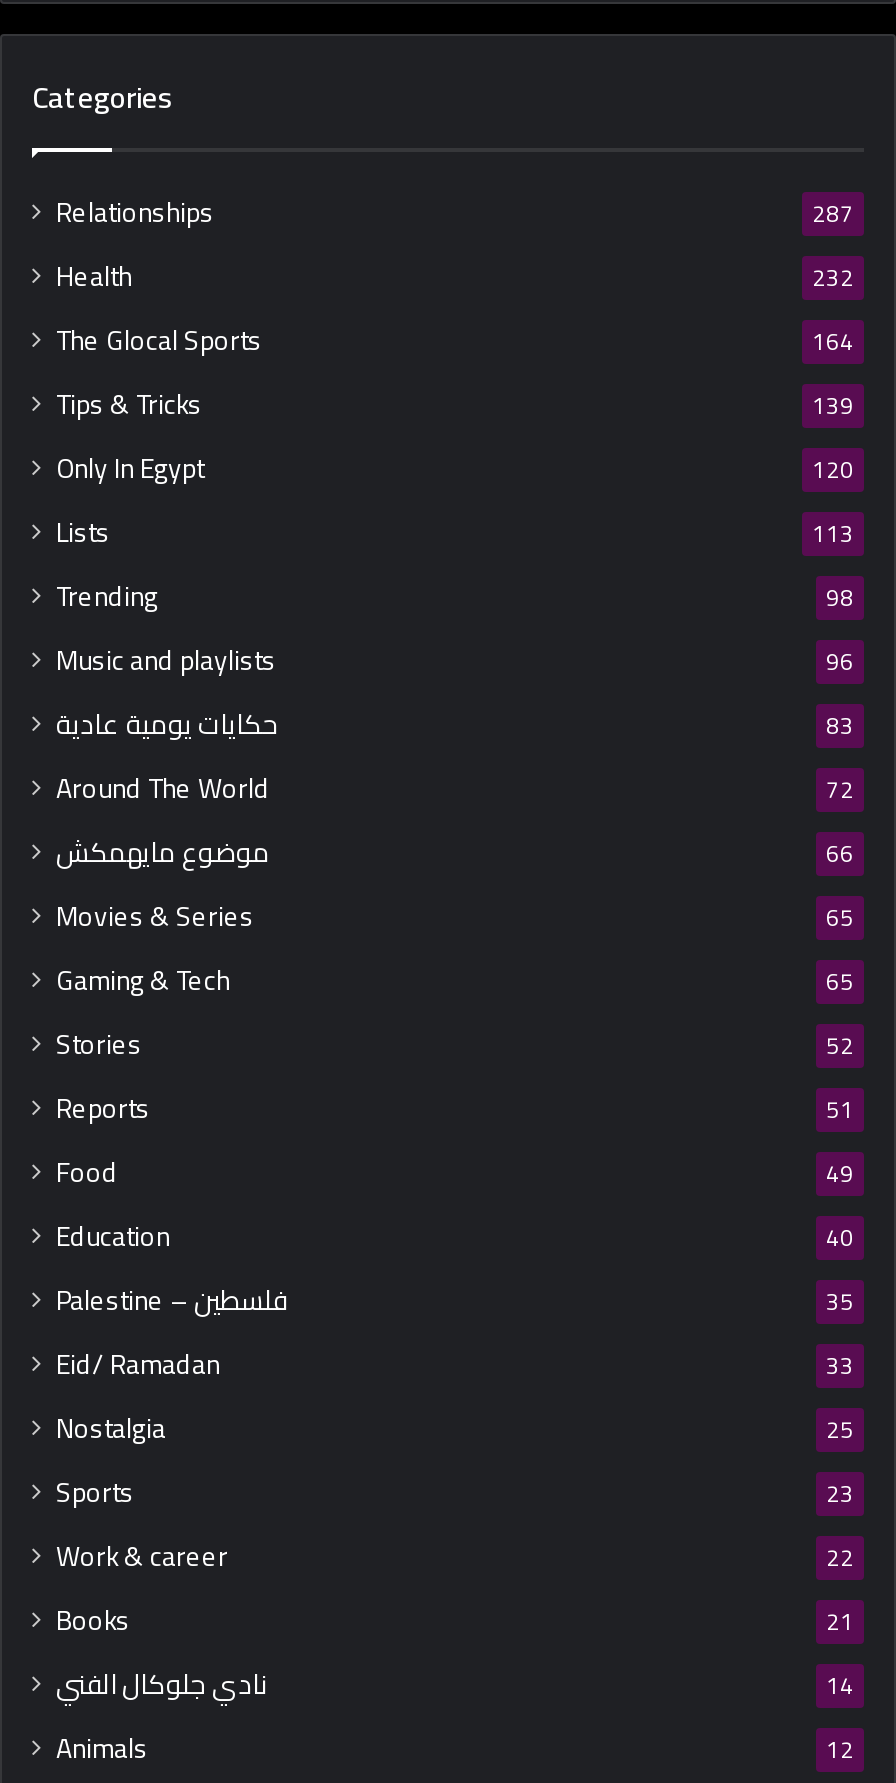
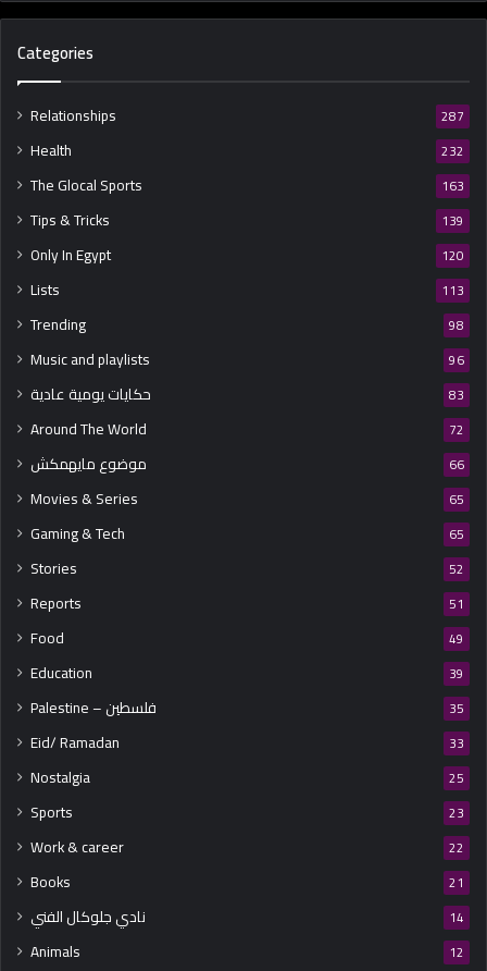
[812,320,854,364] 164 -> [441,174,464,198] 163
[826,1216,854,1260] 40 -> [449,662,464,686] 39

